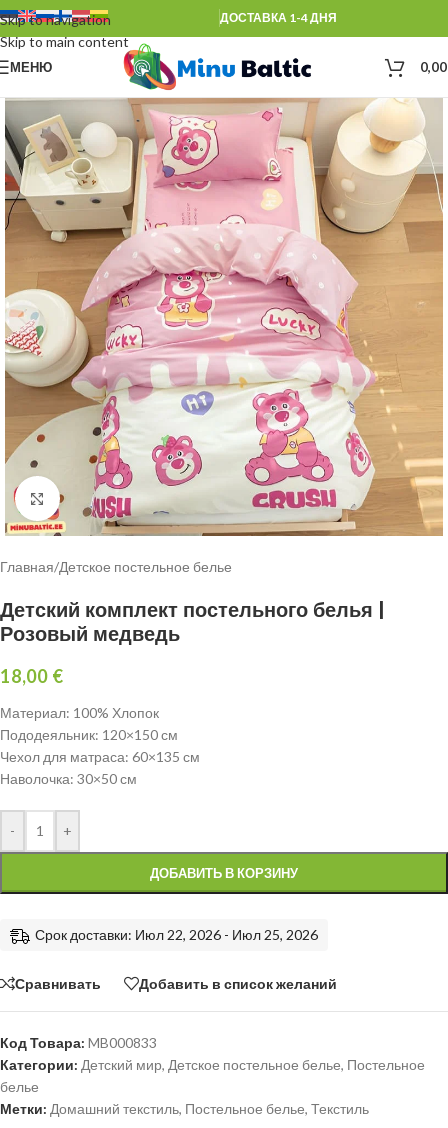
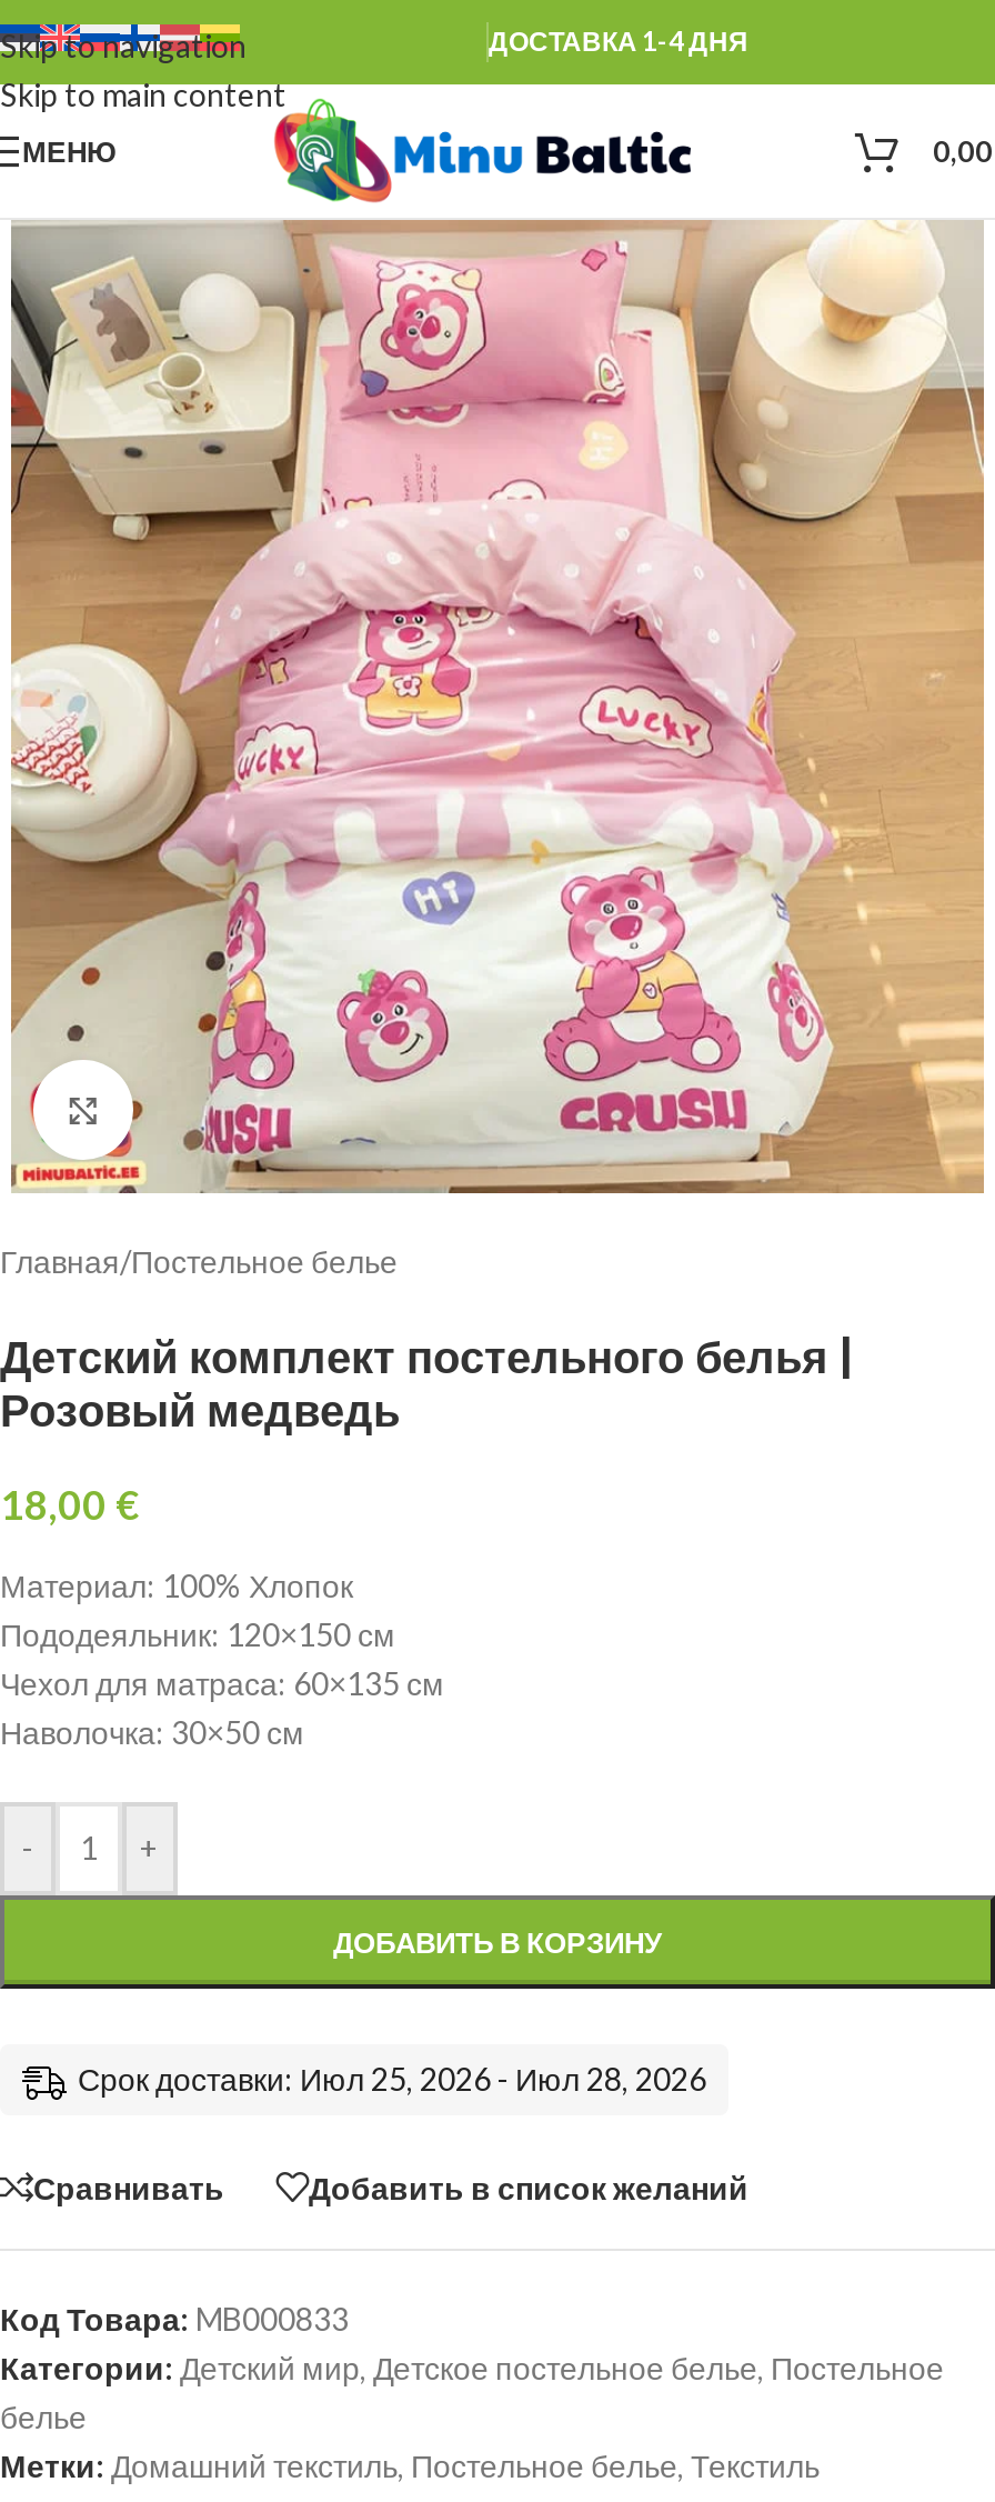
[0,558,232,575] Главная/Детское постельное белье -> [0,1242,398,1280] Главная/Постельное белье
[35,926,318,943] Срок доставки: Июл 22, 2026 - Июл 25, 2026 -> [78,2060,706,2098] Срок доставки: Июл 25, 2026 - Июл 28, 2026

